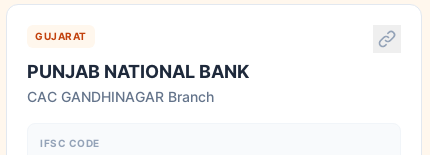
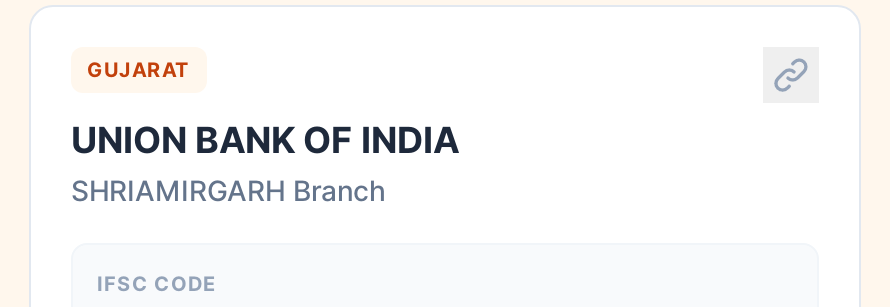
[27,61,249,105] PUNJAB NATIONAL BANK | CAC GANDHINAGAR Branch -> [71,119,459,207] UNION BANK OF INDIA | SHRIAMIRGARH Branch

